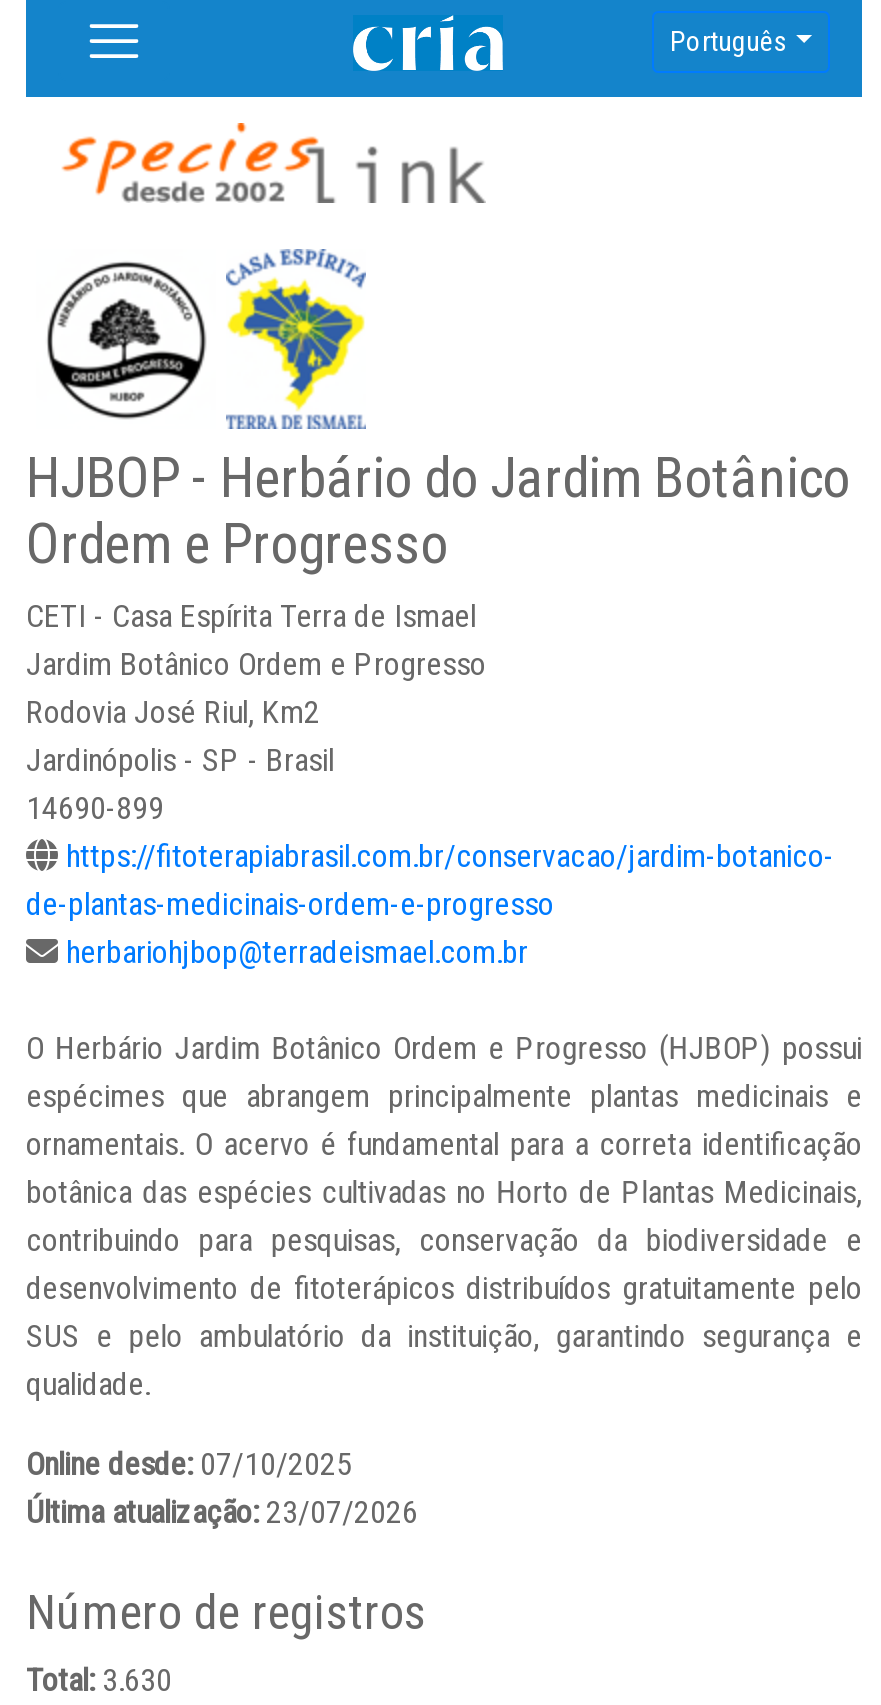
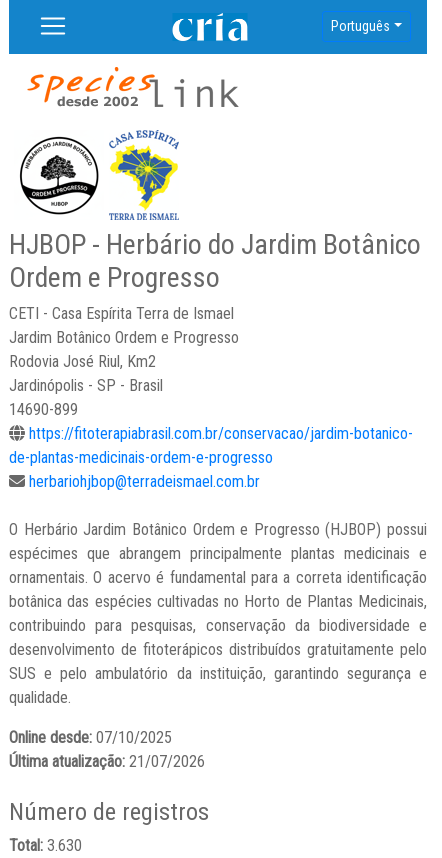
[26,1493,418,1531] Última atualização: 23/07/2026 -> [9,752,205,771] Última atualização: 21/07/2026

